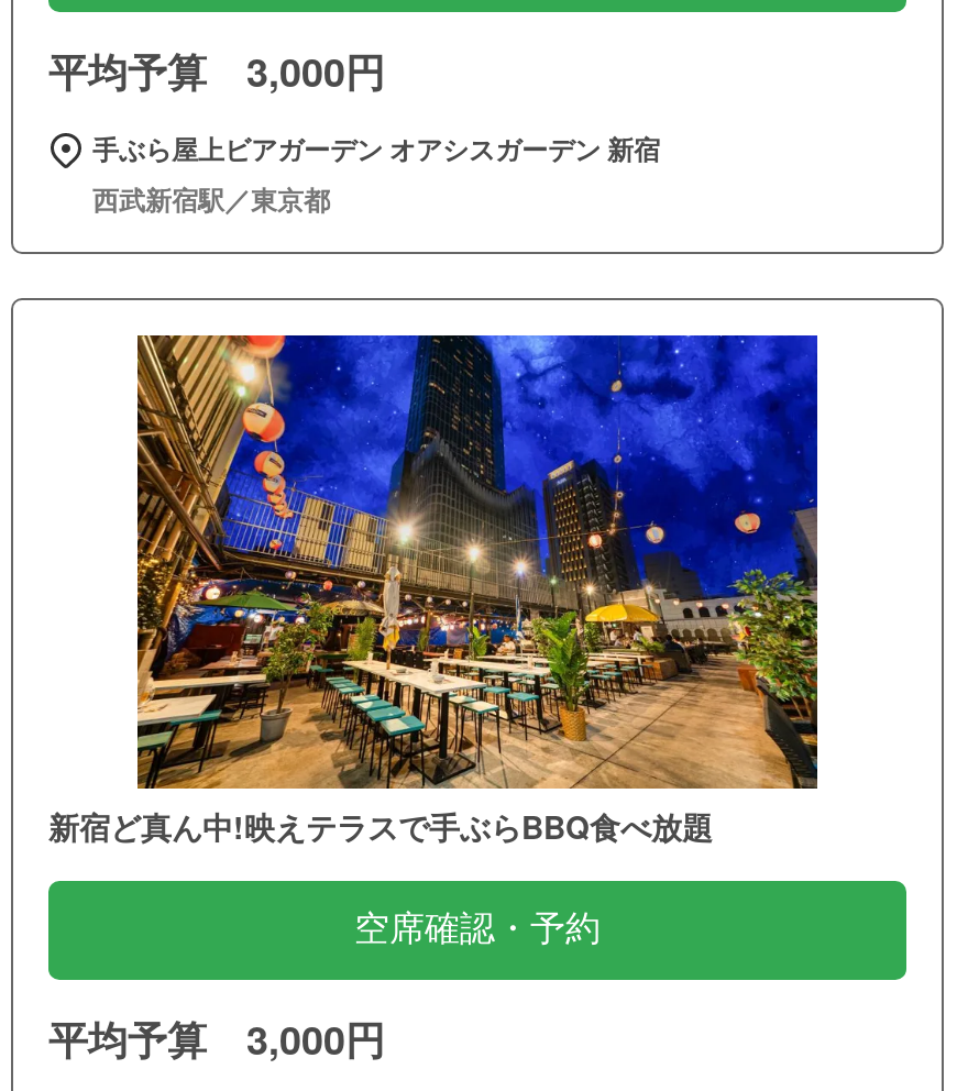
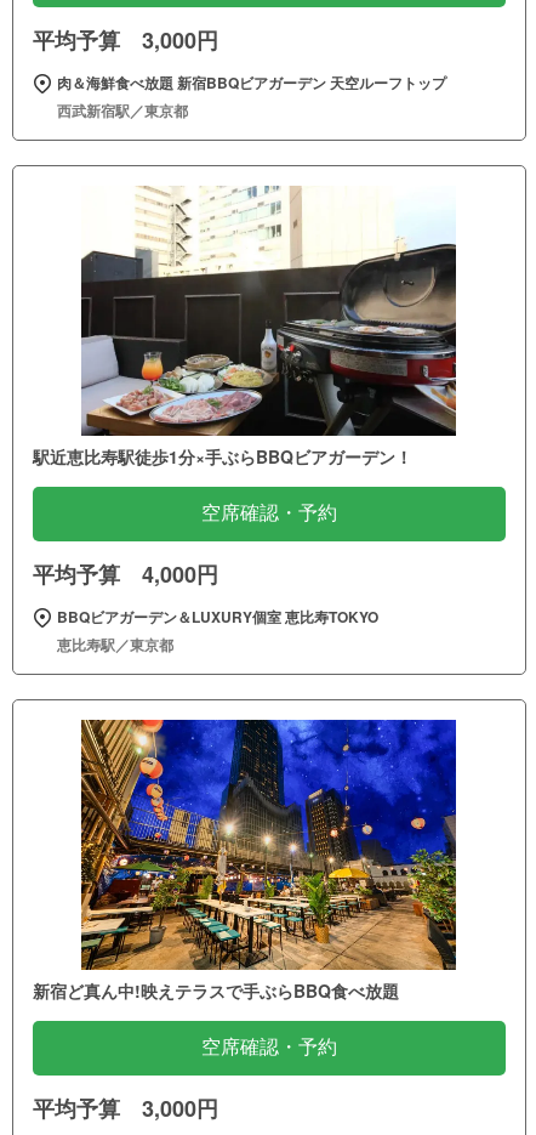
[92,130,660,170] 手ぶら屋上ビアガーデン オアシスガーデン 新宿 -> [57,72,446,94] 肉＆海鮮食べ放題 新宿BBQビアガーデン 天空ルーフトップ
none -> [33,185,457,656] [image] | 駅近恵比寿駅徒歩1分×手ぶらBBQビアガーデン！ | 空席確認・予約 | 平均予算 4,000円 | BBQビアガーデン＆LUXURY個室 恵比寿TOKYO | 恵比寿駅／東京都

